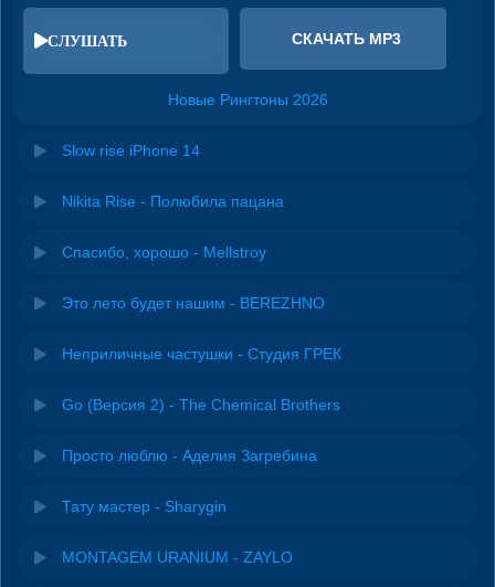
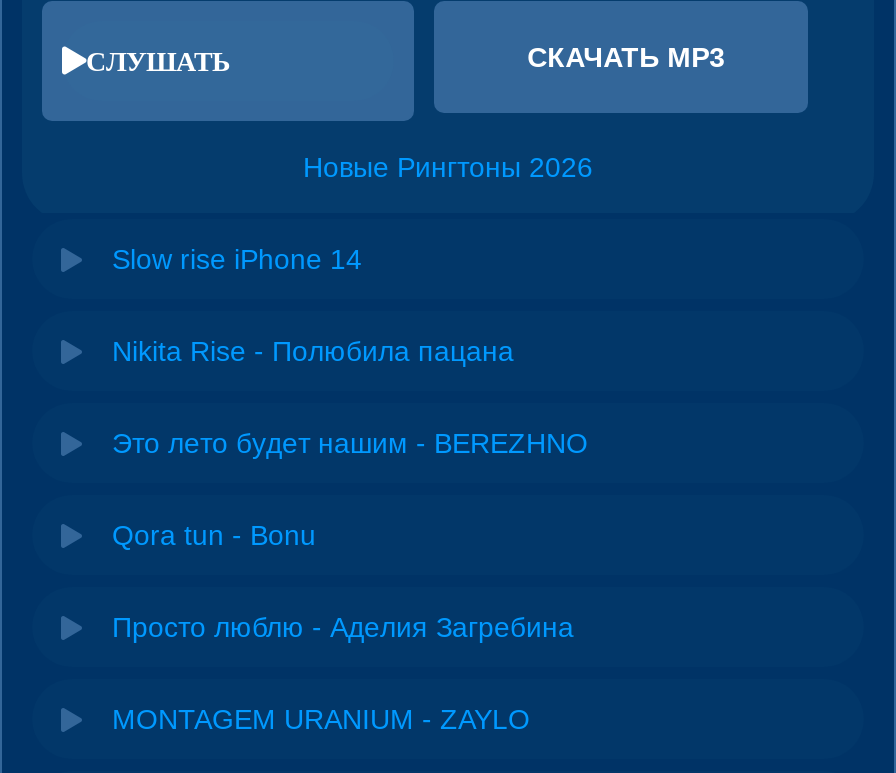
[62,243,266,261] Спасибо, хорошо - Mellstroy -> none
[62,345,341,413] Неприличные частушки - Студия ГРЕК | Go (Версия 2) - The Chemical Brothers -> [112,518,316,550] Qora tun - Bonu
[62,497,227,515] Тату мастер - Sharygin -> none

